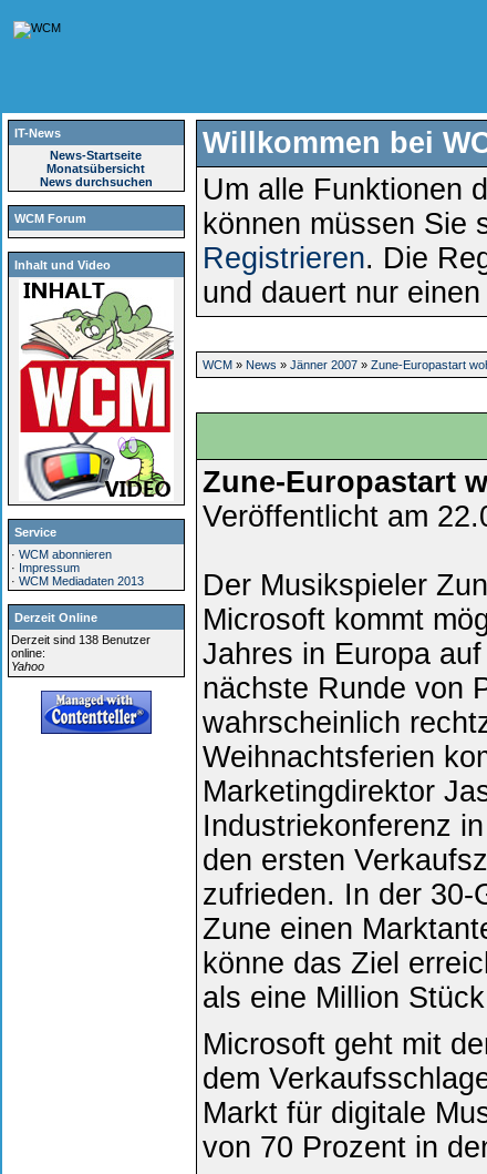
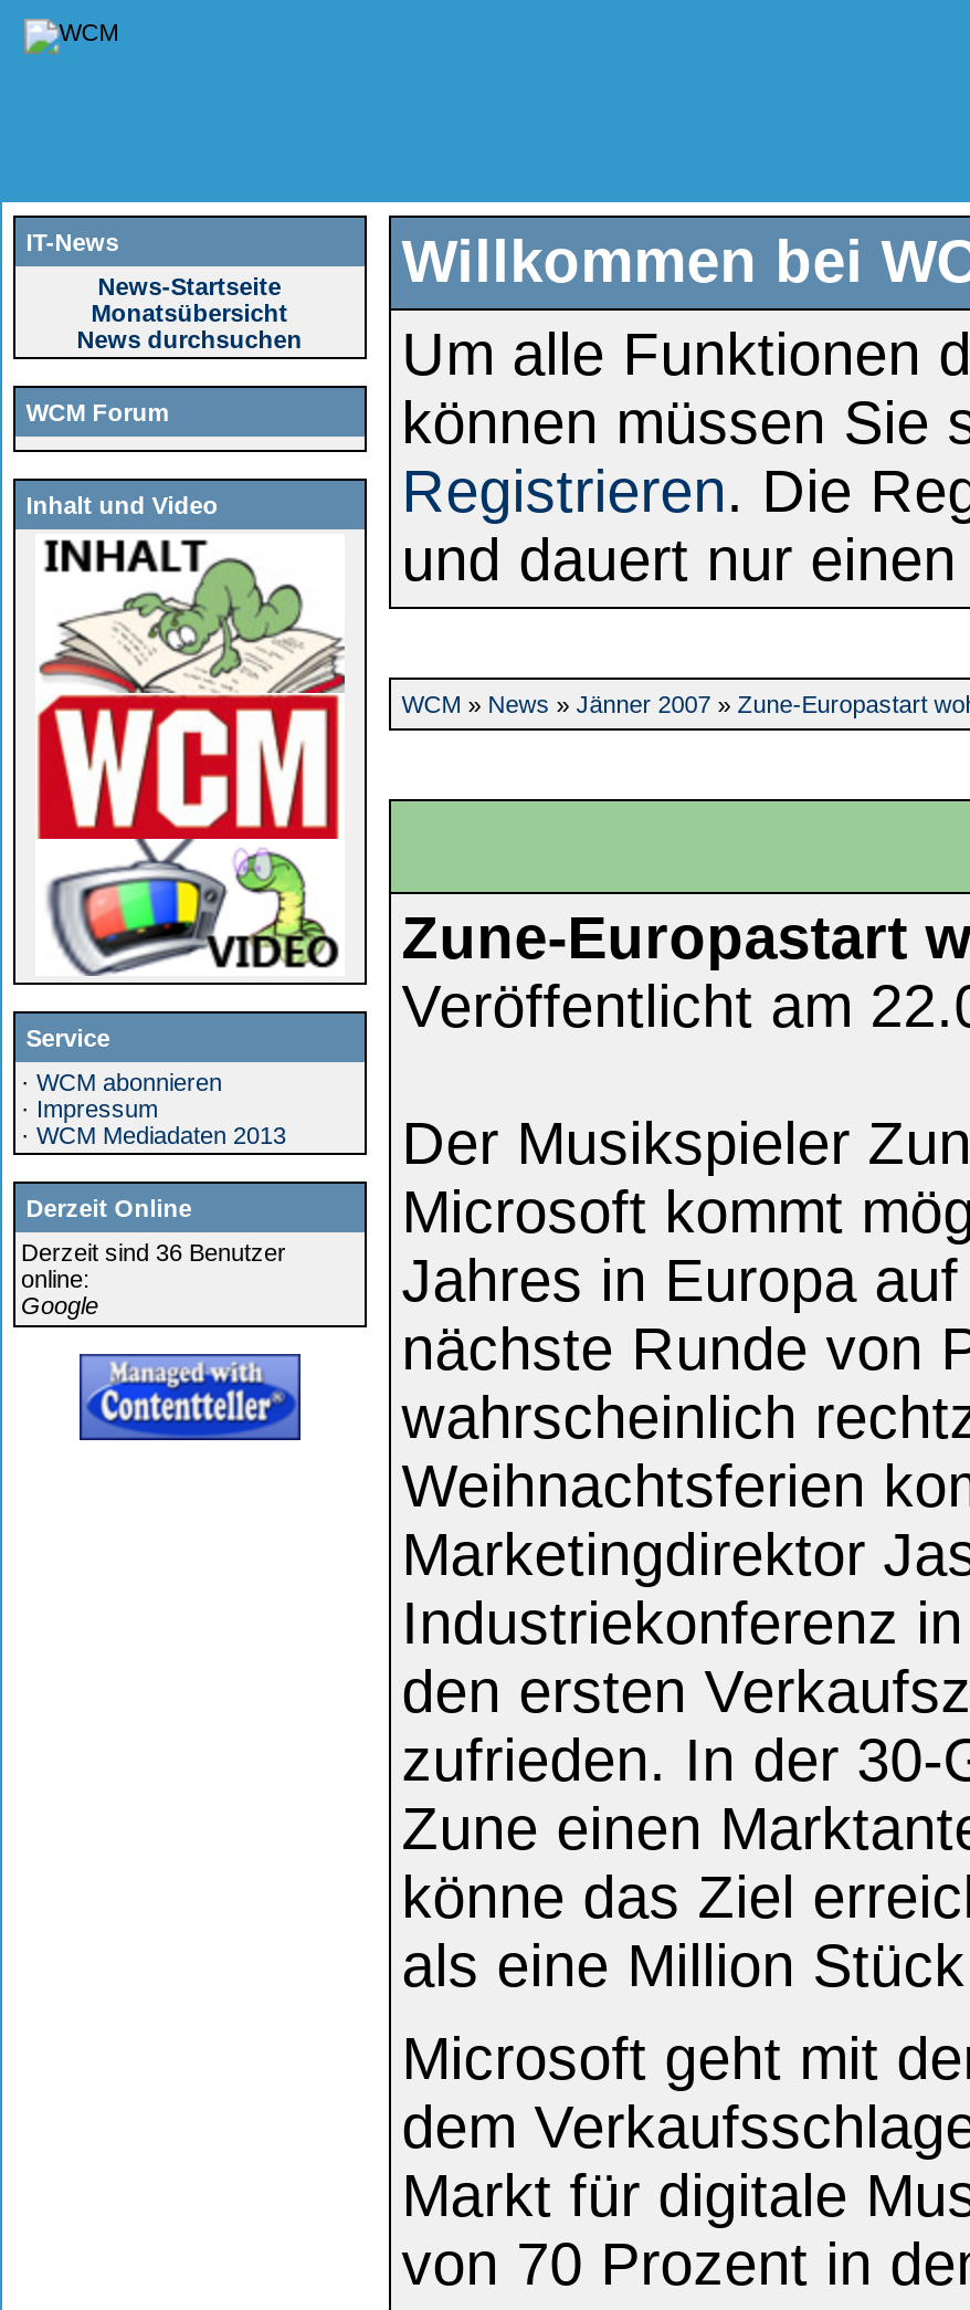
[12,633,151,646] Derzeit sind 138 Benutzer -> [21,1239,286,1265] Derzeit sind 36 Benutzer
[12,660,45,673] Yahoo -> [21,1292,98,1318] Google

